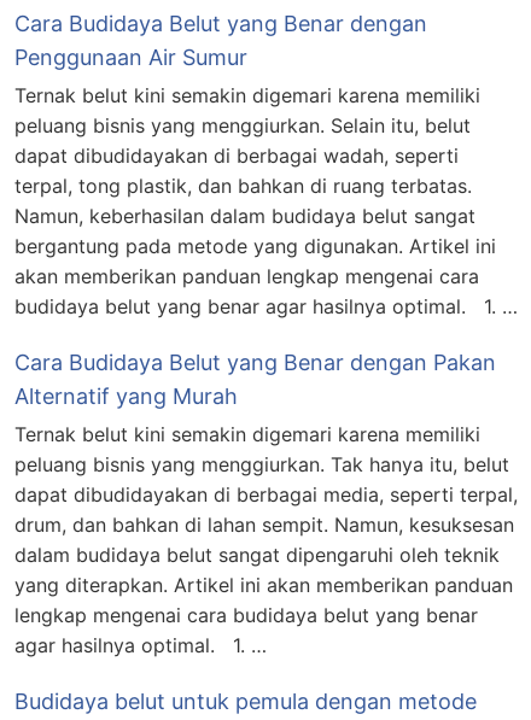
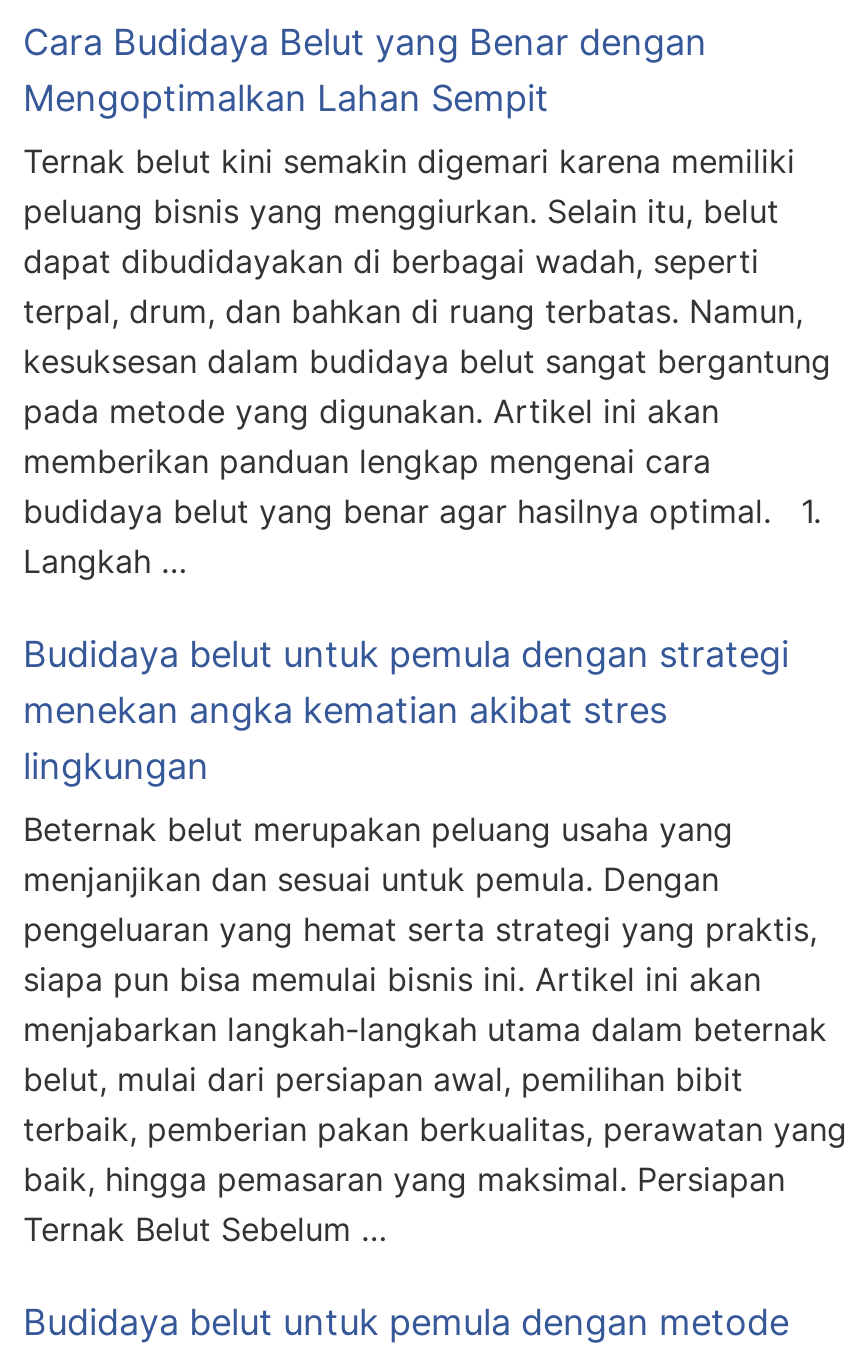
[14,45,247,70] Penggunaan Air Sumur -> [23,77,549,119] Mengoptimalkan Lahan Sempit
[14,174,518,318] terpal, tong plastik, dan bahkan di ruang terbatas. | Namun, keberhasilan dalam budidaya belut sangat | bergantung pada metode yang digunakan. Artikel ini | akan memberikan panduan lengkap mengenai cara | budidaya belut yang benar agar hasilnya optimal. 1. … -> [23,291,831,581] terpal, drum, dan bahkan di ruang terbatas. Namun, | kesuksesan dalam budidaya belut sangat bergantung | pada metode yang digunakan. Artikel ini akan | memberikan panduan lengkap mengenai cara | budidaya belut yang benar agar hasilnya optimal. 1. | Langkah …
[14,350,496,409] Cara Budidaya Belut yang Benar dengan Pakan | Alternatif yang Murah -> [23,633,789,787] Budidaya belut untuk pemula dengan strategi | menekan angka kematian akibat stres | lingkungan
[14,422,518,657] Ternak belut kini semakin digemari karena memiliki | peluang bisnis yang menggiurkan. Tak hanya itu, belut | dapat dibudidayakan di berbagai media, seperti terpal, | drum, dan bahkan di lahan sempit. Namun, kesuksesan | dalam budidaya belut sangat dipengaruhi oleh teknik | yang diterapkan. Artikel ini akan memberikan panduan | lengkap mengenai cara budidaya belut yang benar | agar hasilnya optimal. 1. … -> [23,809,847,1249] Beternak belut merupakan peluang usaha yang | menjanjikan dan sesuai untuk pemula. Dengan | pengeluaran yang hemat serta strategi yang praktis, | siapa pun bisa memulai bisnis ini. Artikel ini akan | menjabarkan langkah-langkah utama dalam beternak | belut, mulai dari persiapan awal, pemilihan bibit | terbaik, pemberian pakan berkualitas, perawatan yang | baik, hingga pemasaran yang maksimal. Persiapan | Ternak Belut Sebelum …

